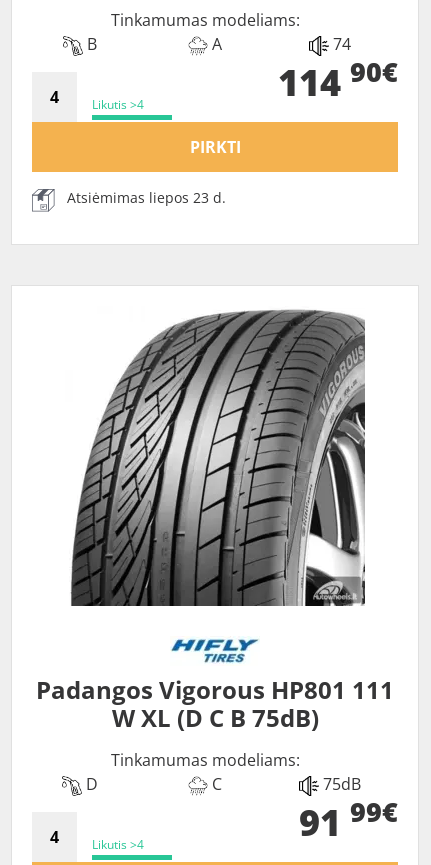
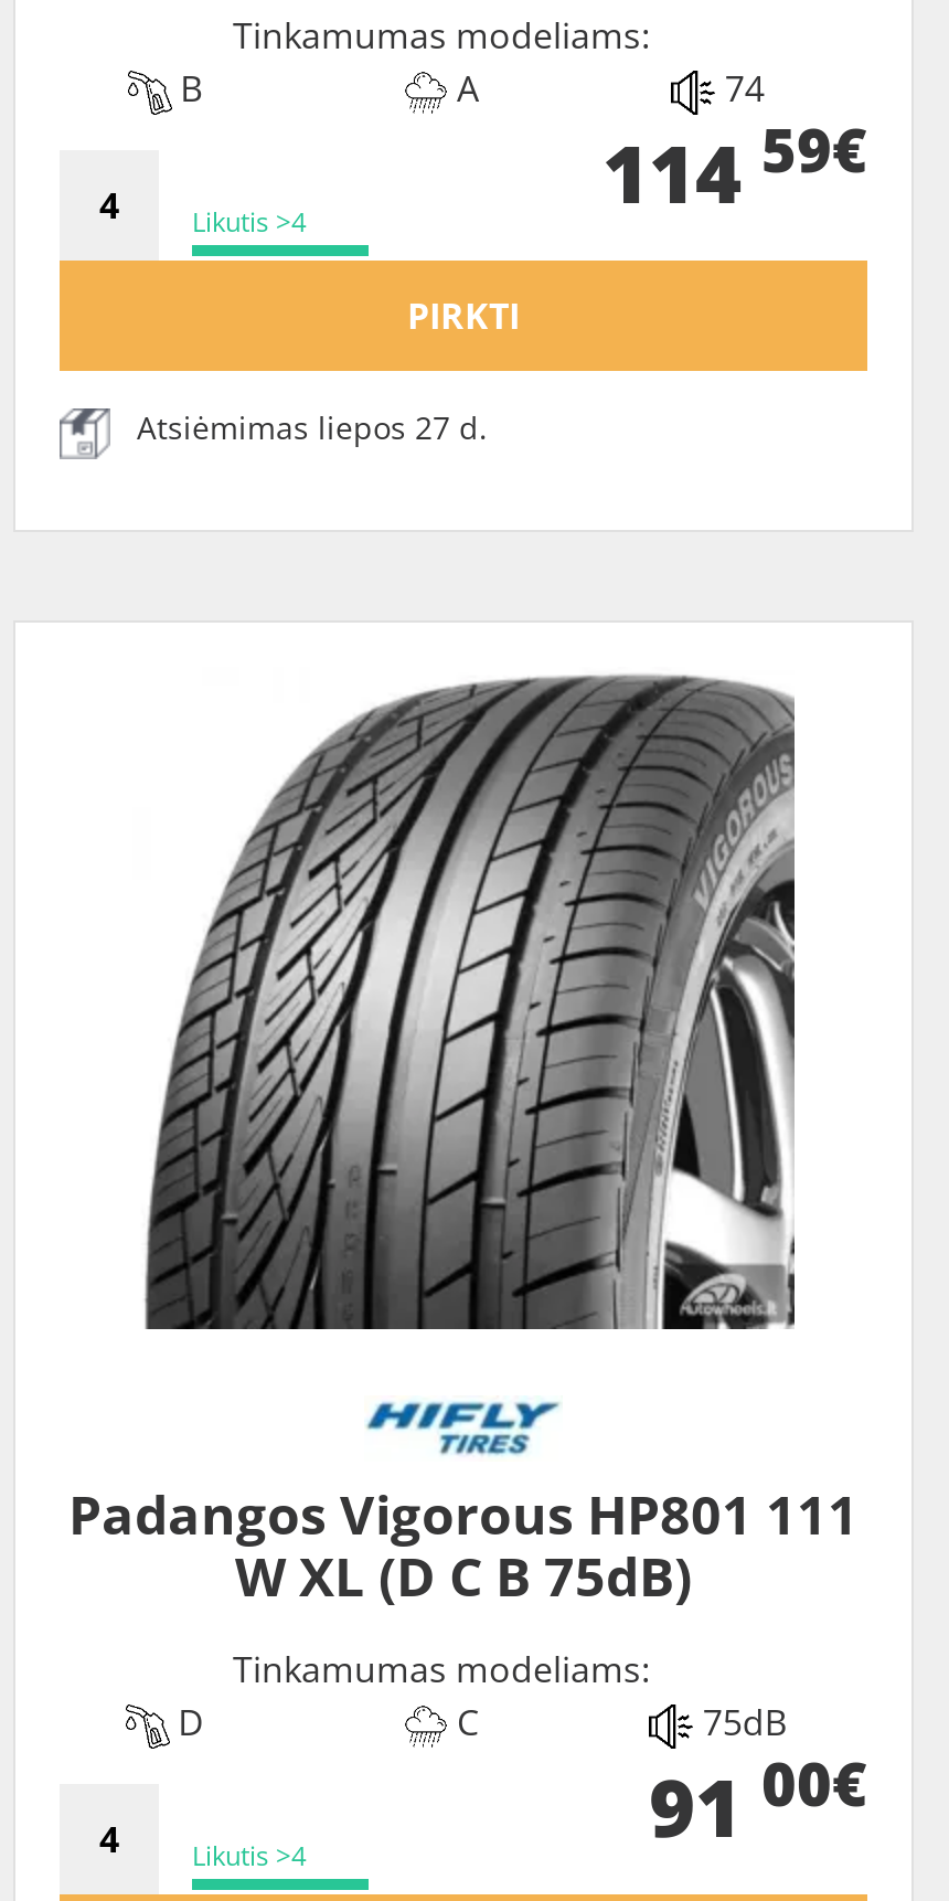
[278,53,398,107] 114 90€ -> [603,109,867,227] 114 59€
[67,188,226,207] Atsiėmimas liepos 23 d. -> [137,406,488,448] Atsiėmimas liepos 27 d.
[299,793,398,847] 91 99€ -> [649,1743,867,1861] 91 00€

